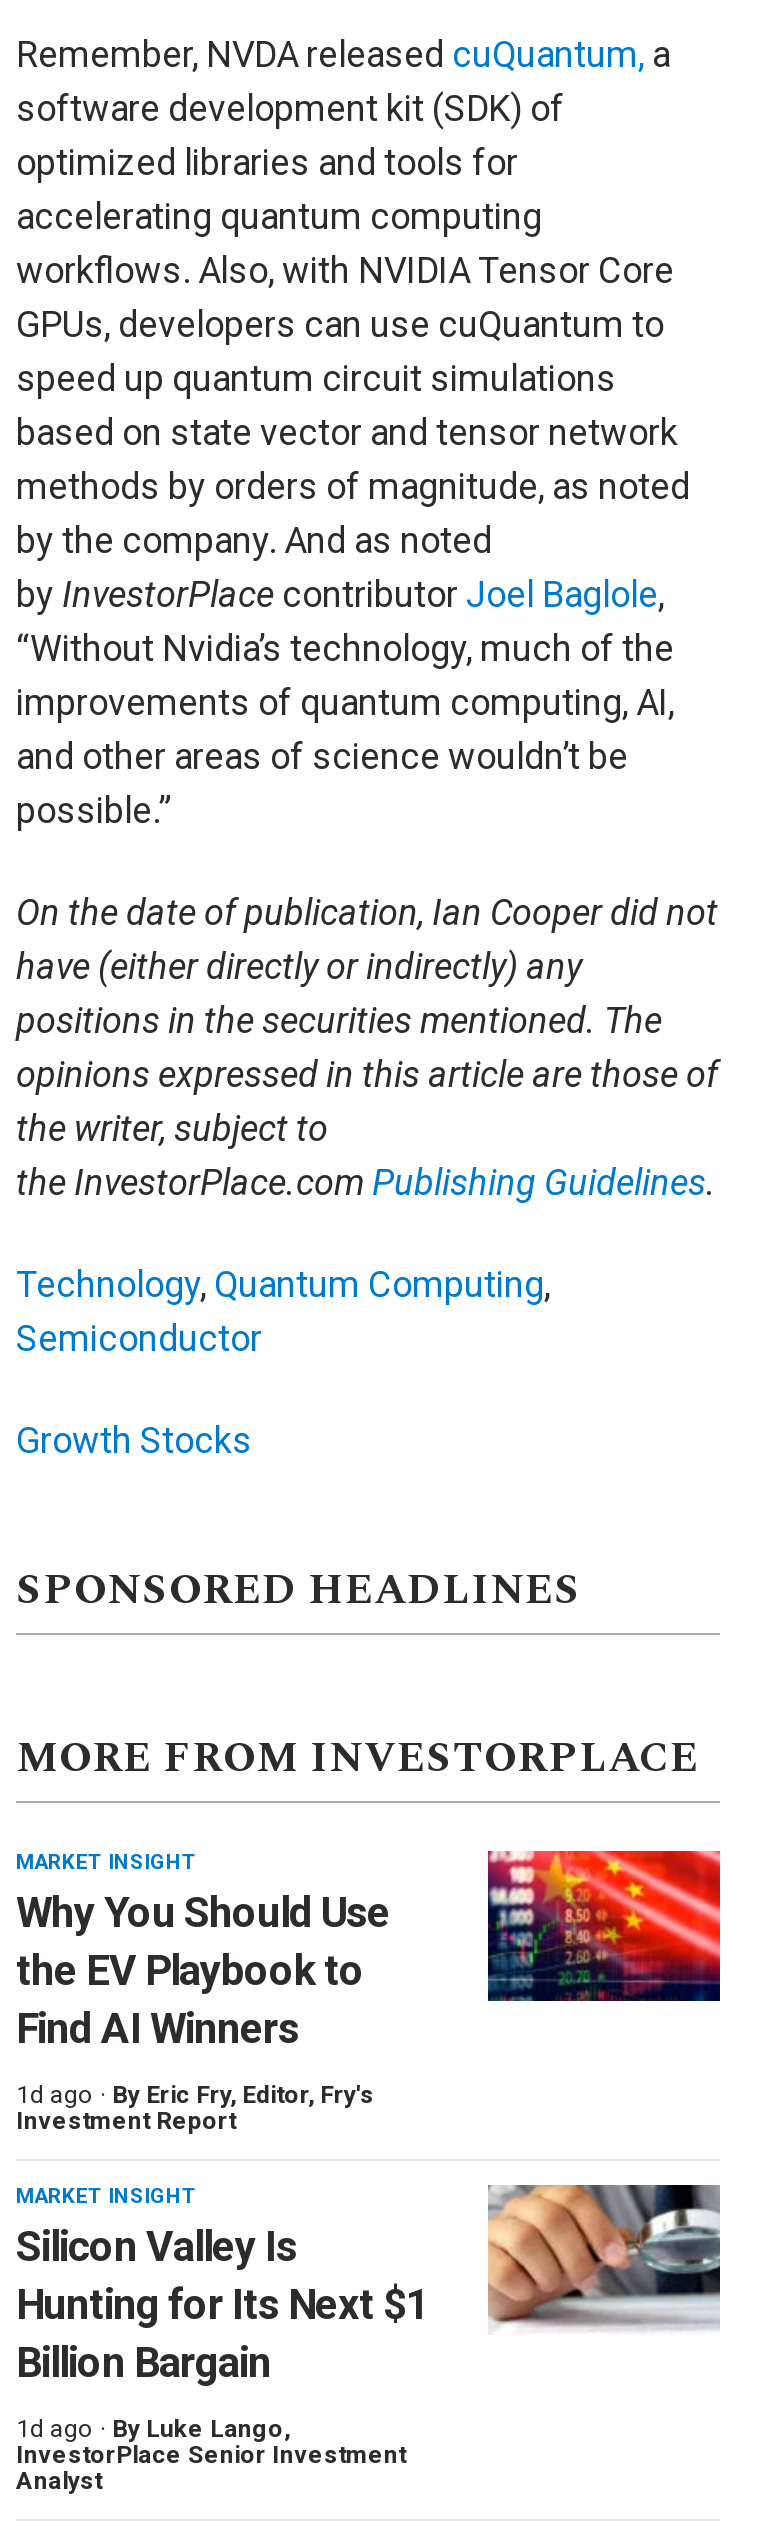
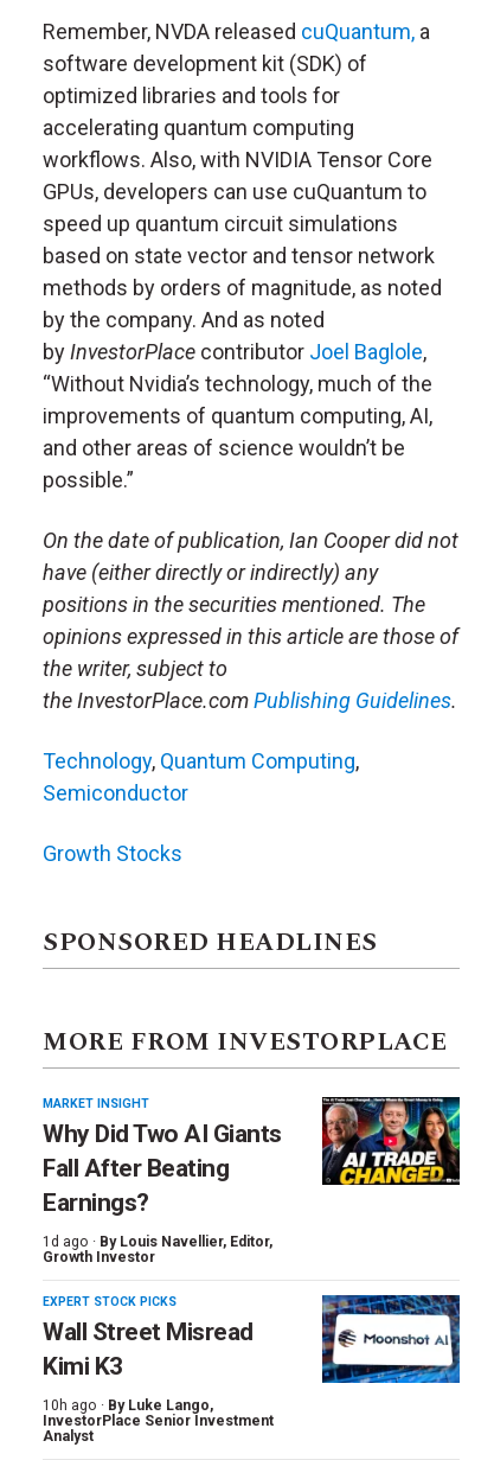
[486,1849,722,2003] [image] -> [321,1096,461,1186] [image]
[16,1889,390,2053] Why You Should Use | the EV Playbook to | Find AI Winners -> [43,1119,281,1217] Why Did Two AI Giants | Fall After Beating | Earnings?
[16,2081,374,2135] 1d ago · By Eric Fry, Editor, Fry's | Investment Report -> [43,1233,272,1265] 1d ago · By Louis Navellier, Editor, | Growth Investor
[16,2183,429,2387] MARKET INSIGHT | Silicon Valley Is | Hunting for Its Next $1 | Billion Bargain -> [43,1294,253,1380] EXPERT STOCK PICKS | Wall Street Misread | Kimi K3
[486,2183,722,2333] [image] -> [321,1294,461,1384] [image]
[16,2415,290,2443] 1d ago · By Luke Lango, -> [43,1397,213,1414] 10h ago · By Luke Lango,

